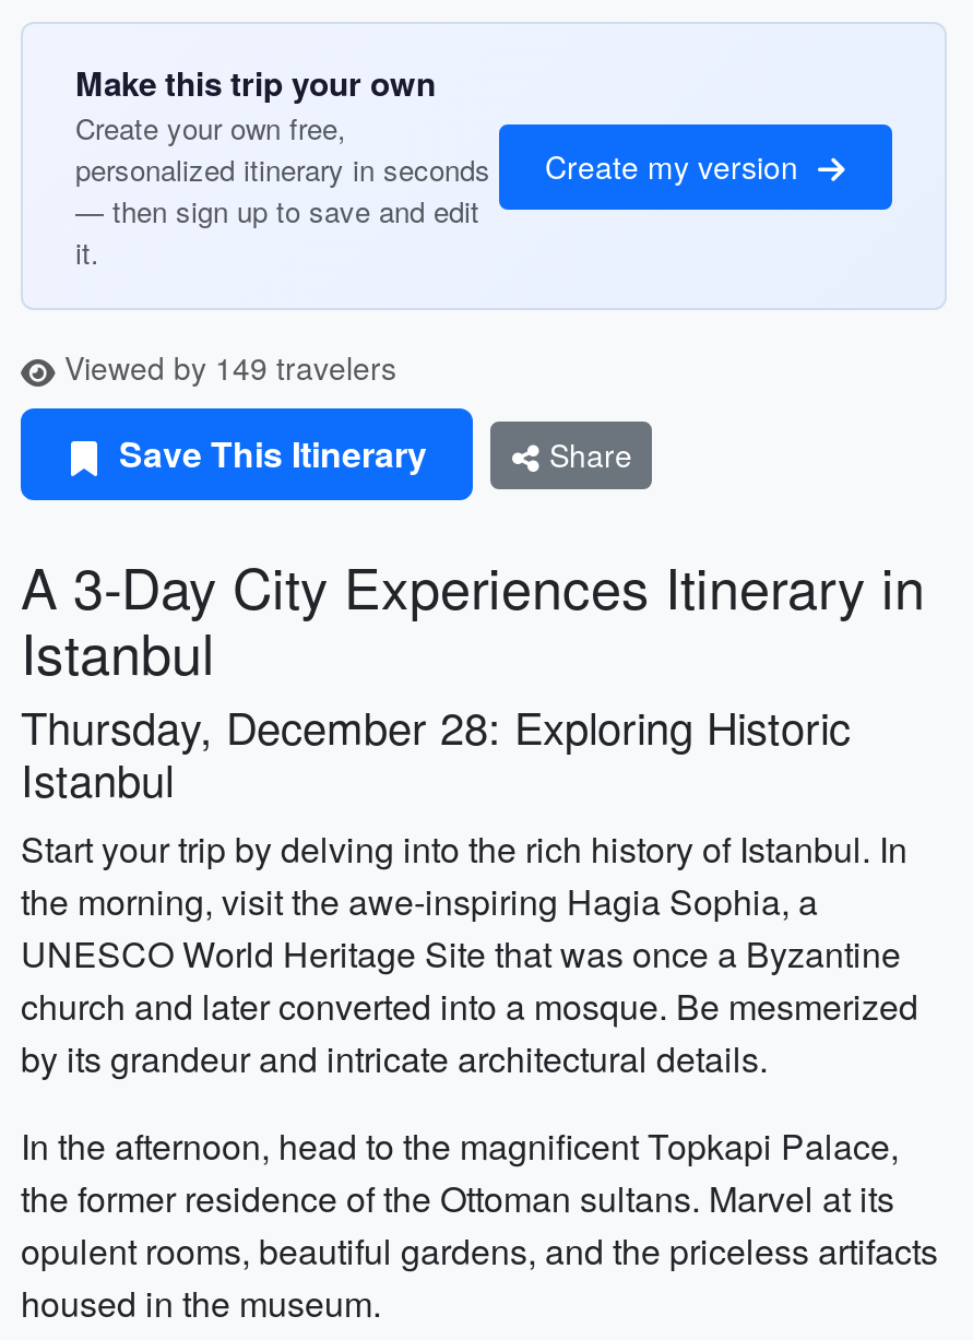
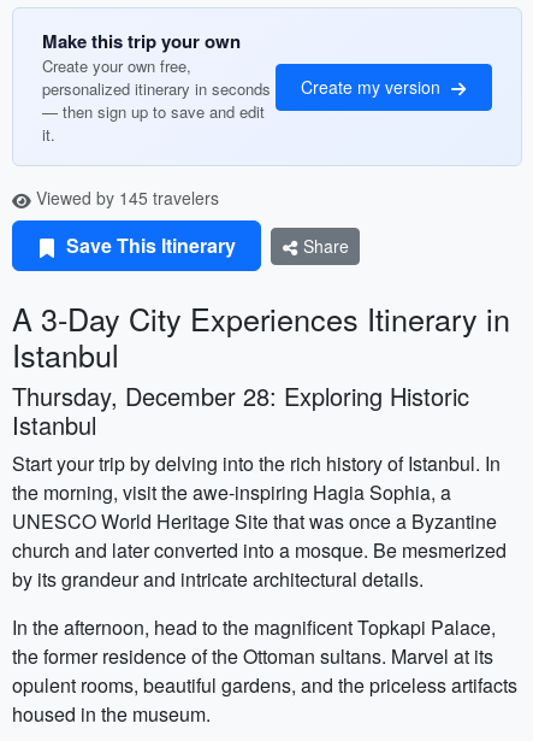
[56,345,396,389] Viewed by 149 travelers -> [31,186,219,210] Viewed by 145 travelers

